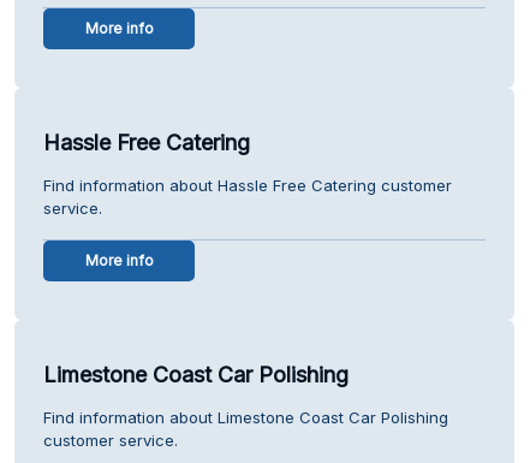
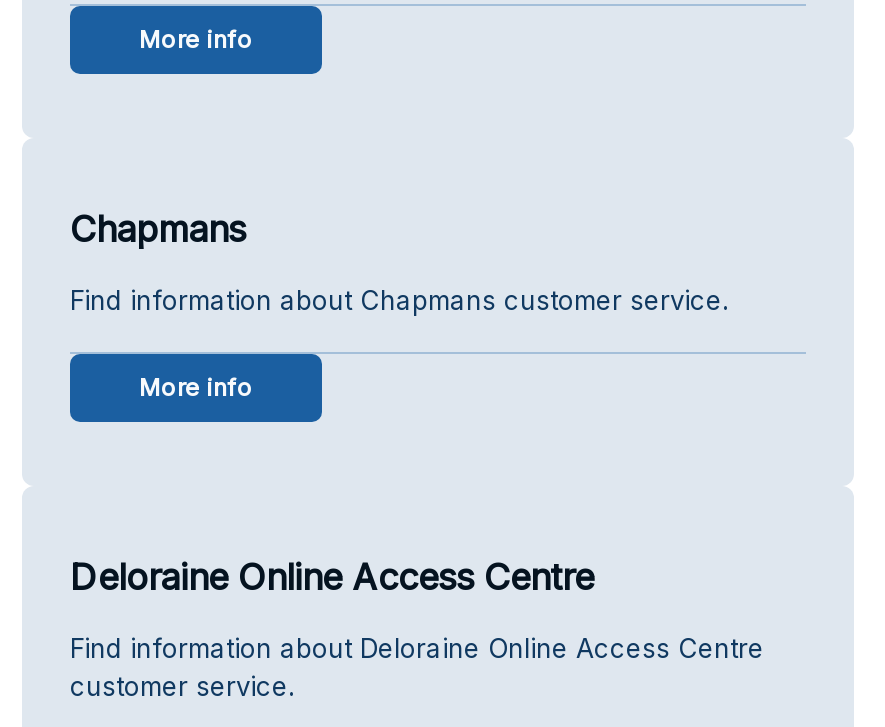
[43,129,250,155] Hassle Free Catering -> [70,207,246,249] Chapmans
[43,175,452,217] Find information about Hassle Free Catering customer | service. -> [70,283,728,315] Find information about Chapmans customer service.
[43,361,349,387] Limestone Coast Car Polishing -> [70,555,594,597] Deloraine Online Access Centre
[43,407,448,426] Find information about Limestone Coast Car Polishing -> [70,631,764,663] Find information about Deloraine Online Access Centre

